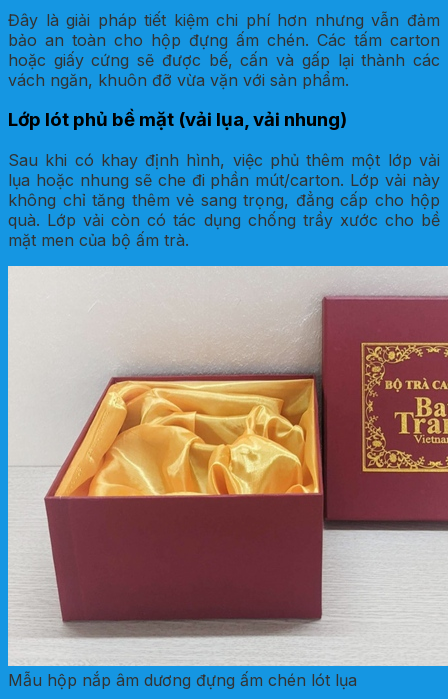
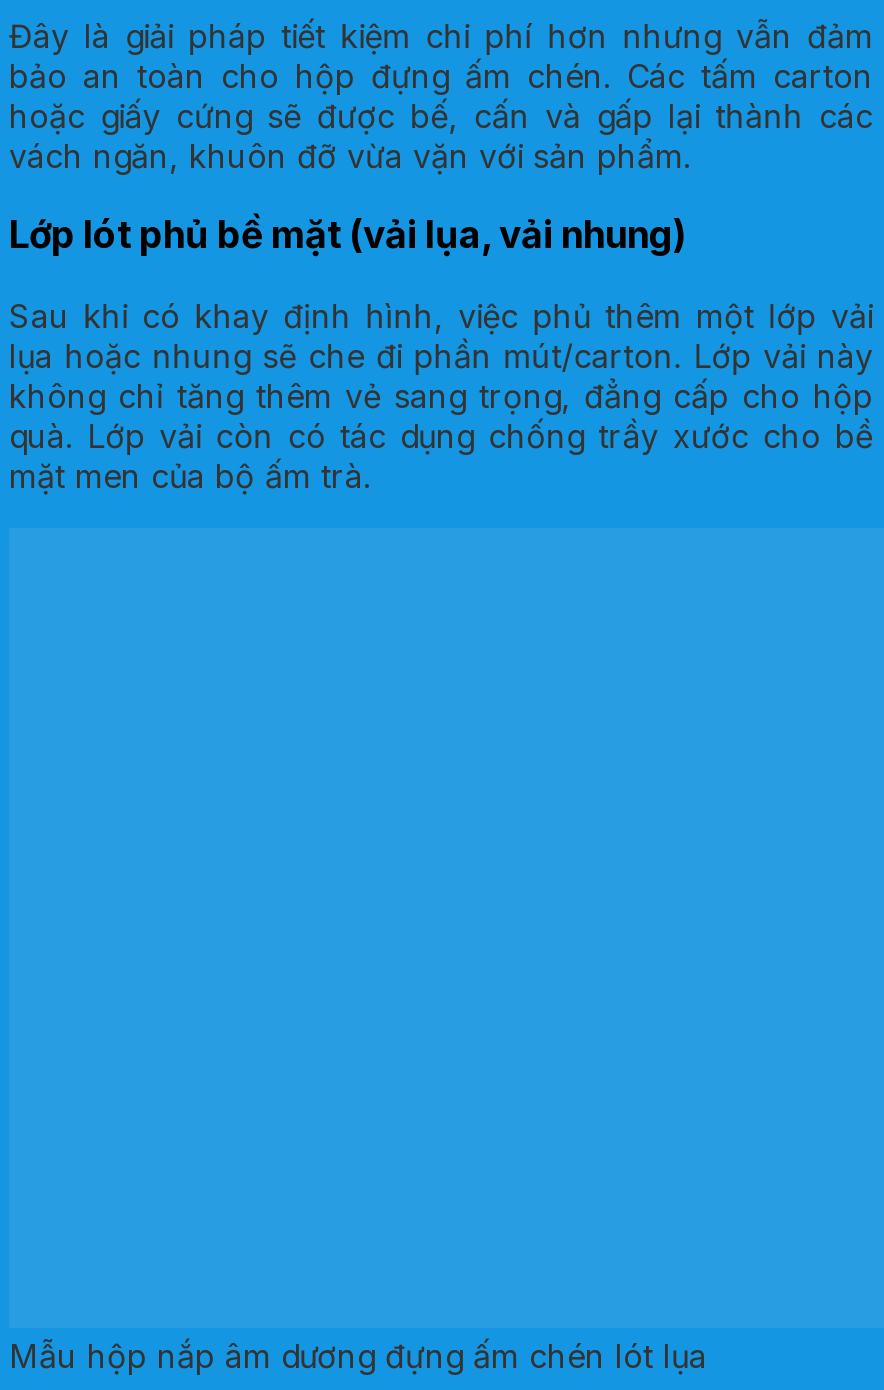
[7,265,445,667] [image] -> none

